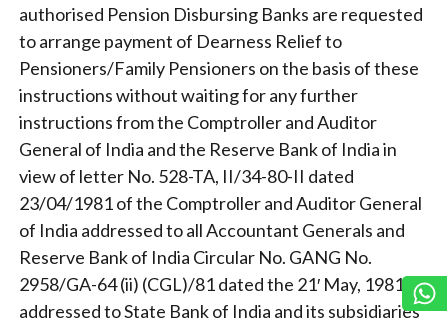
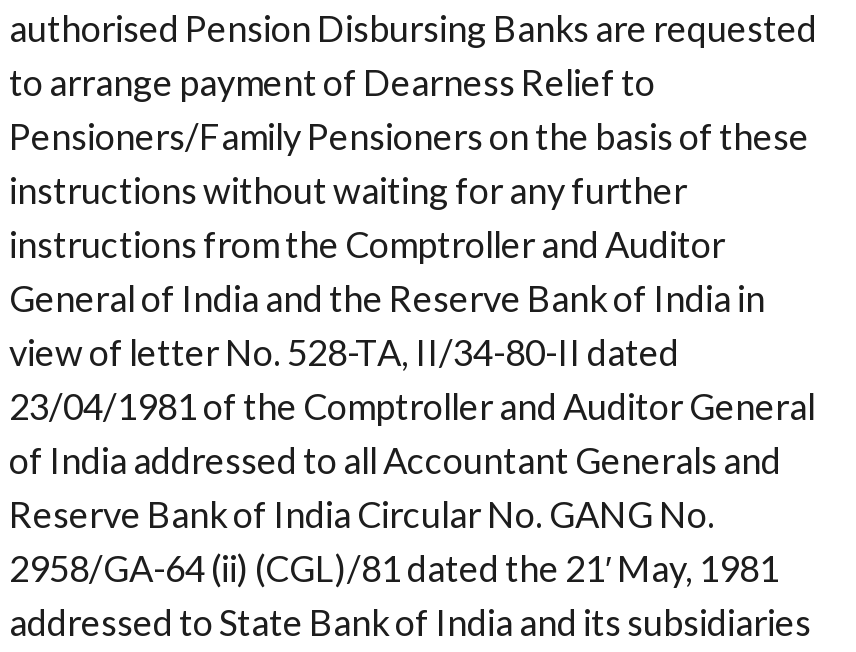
[408,275,444,312] [image] -> none

